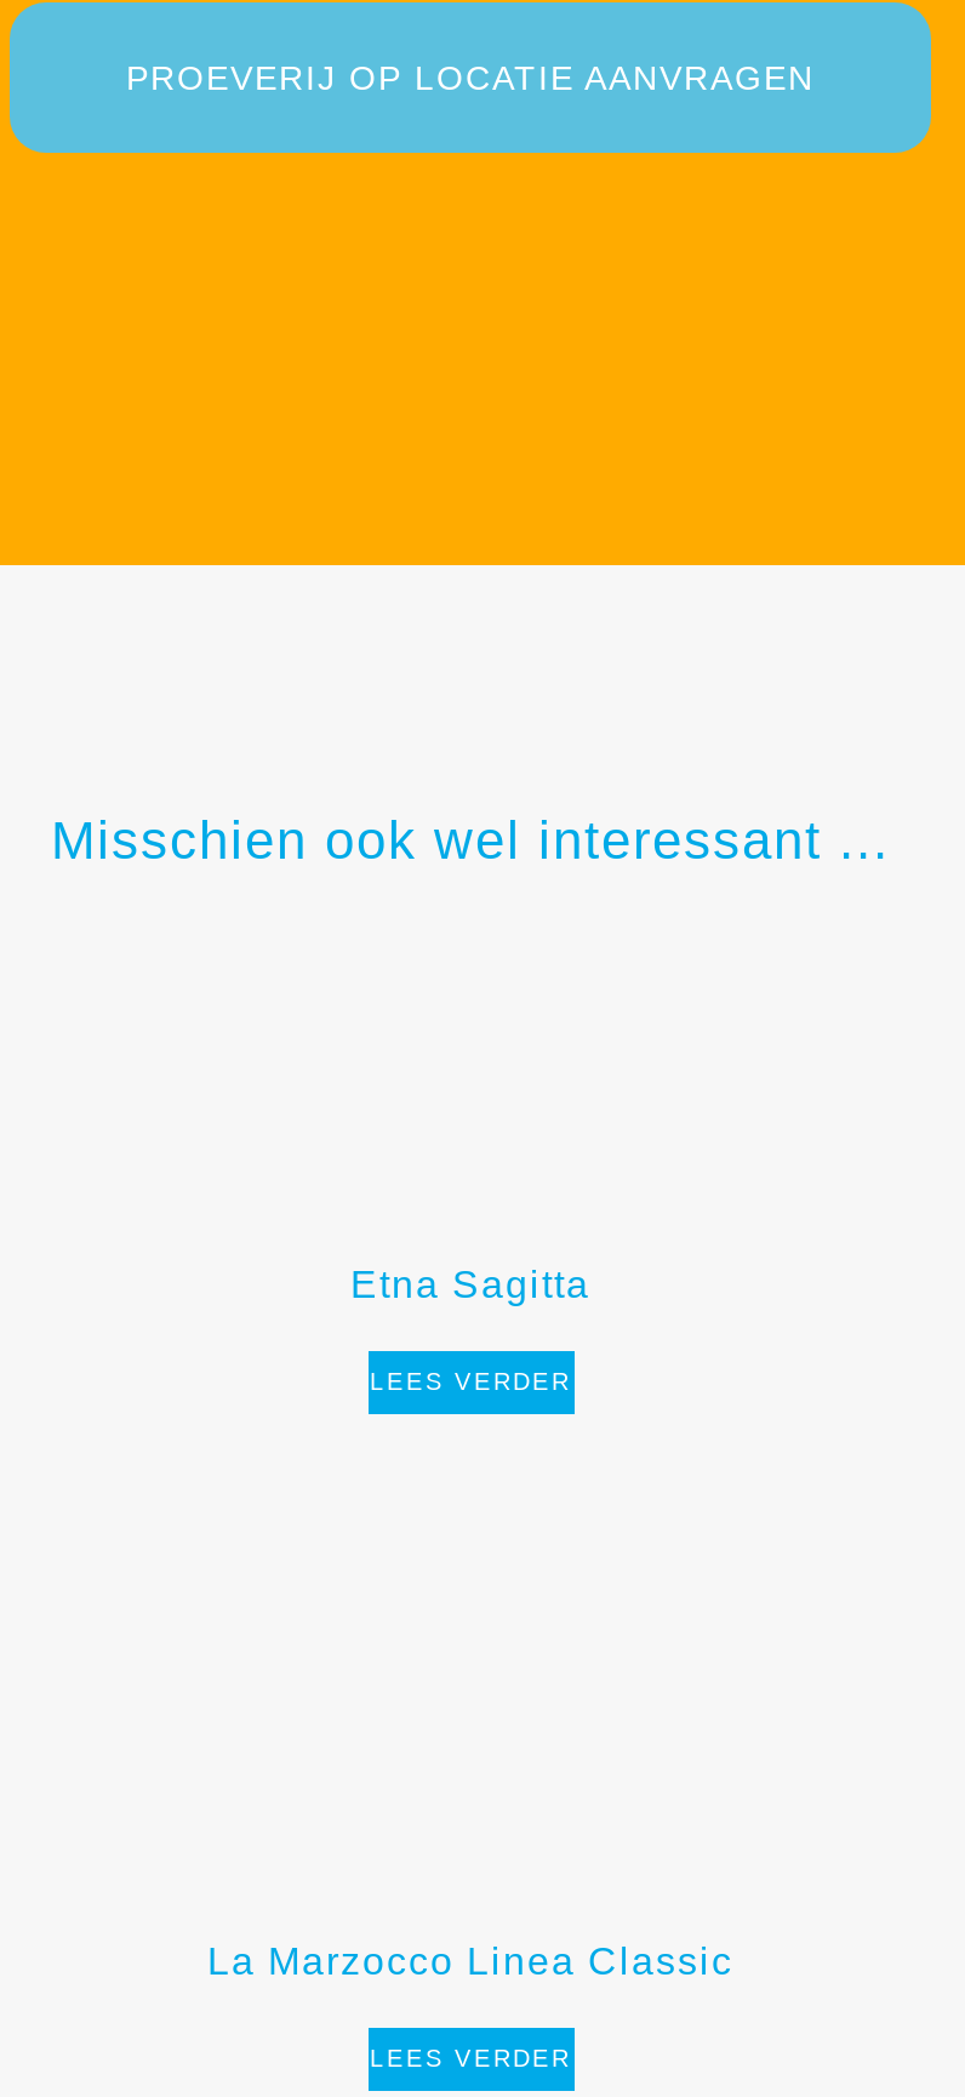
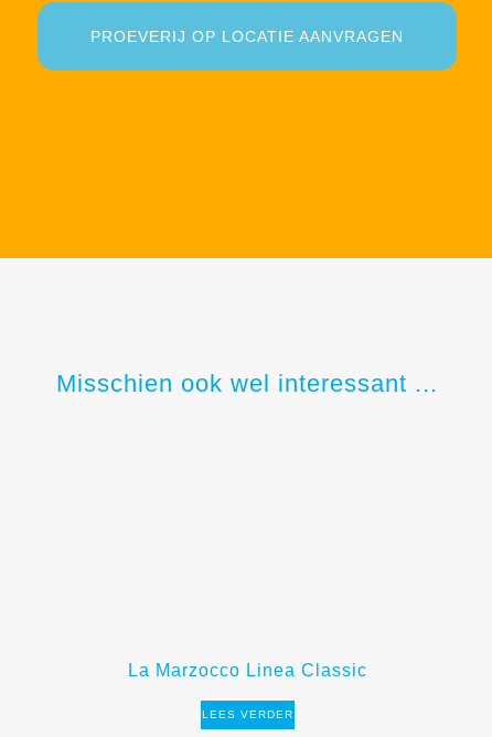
[350,1265,590,1396] Etna Sagitta | LEES VERDER -> none

